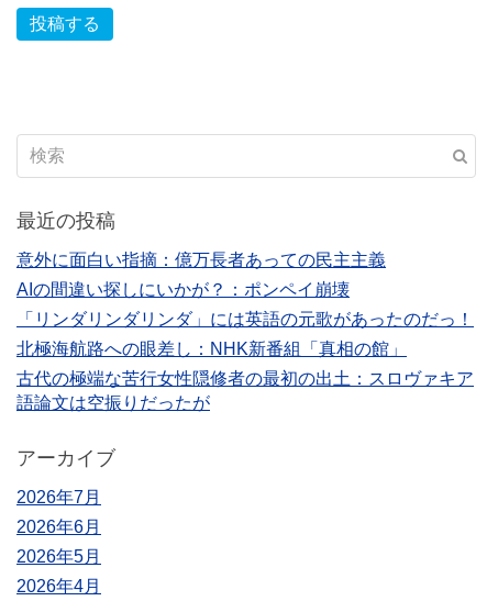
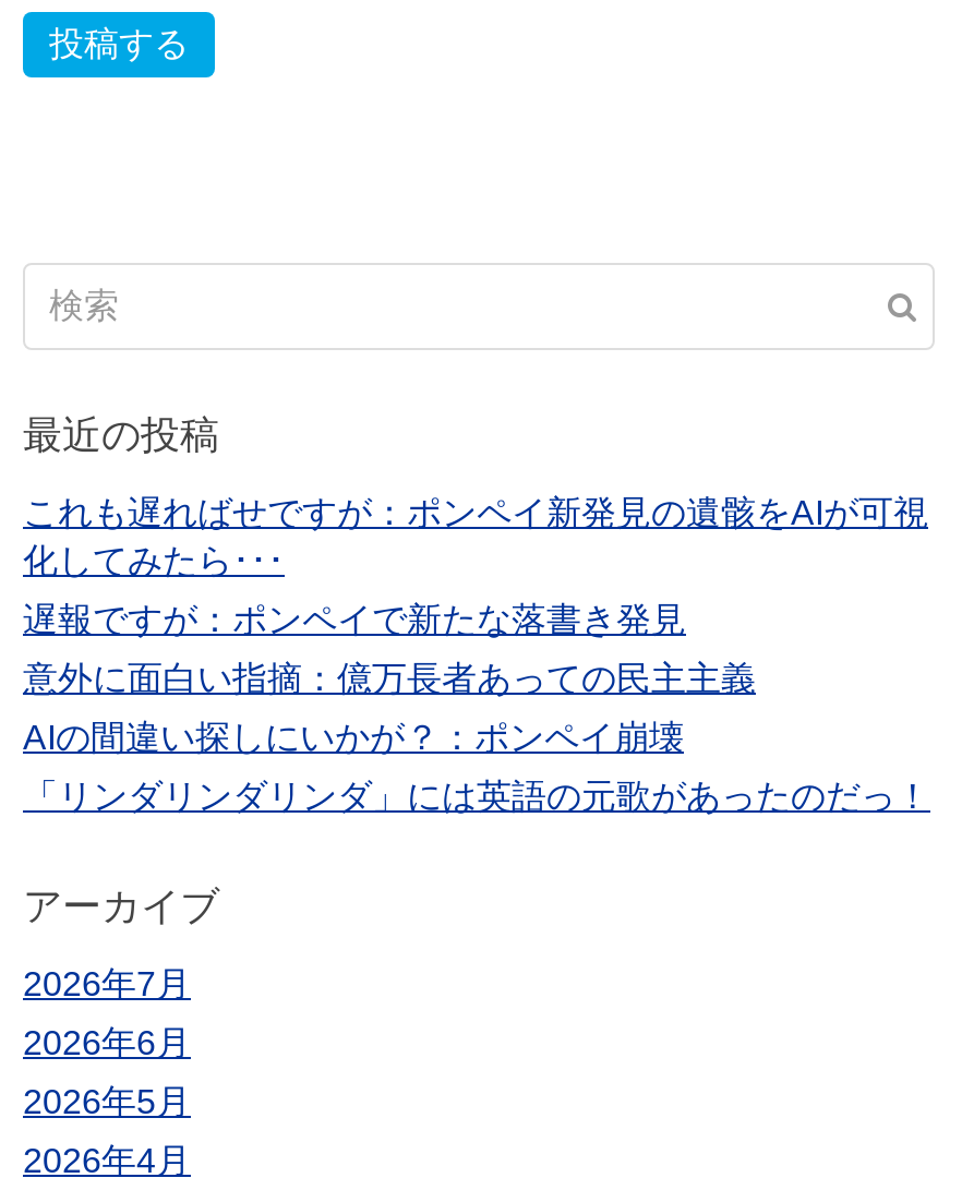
none -> [23,495,928,639] これも遅ればせですが：ポンペイ新発見の遺骸をAIが可視 | 化してみたら･･･ | 遅報ですが：ポンペイで新たな落書き発見
moved [16,251,386,299] -> [23,661,756,757]: 意外に面白い指摘：億万長者あっての民主主義 | AIの間違い探しにいかが？：ポンペイ崩壊
[16,340,474,412] 北極海航路への眼差し：NHK新番組「真相の館」 | 古代の極端な苦行女性隠修者の最初の出土：スロヴァキア | 語論文は空振りだったが -> none

